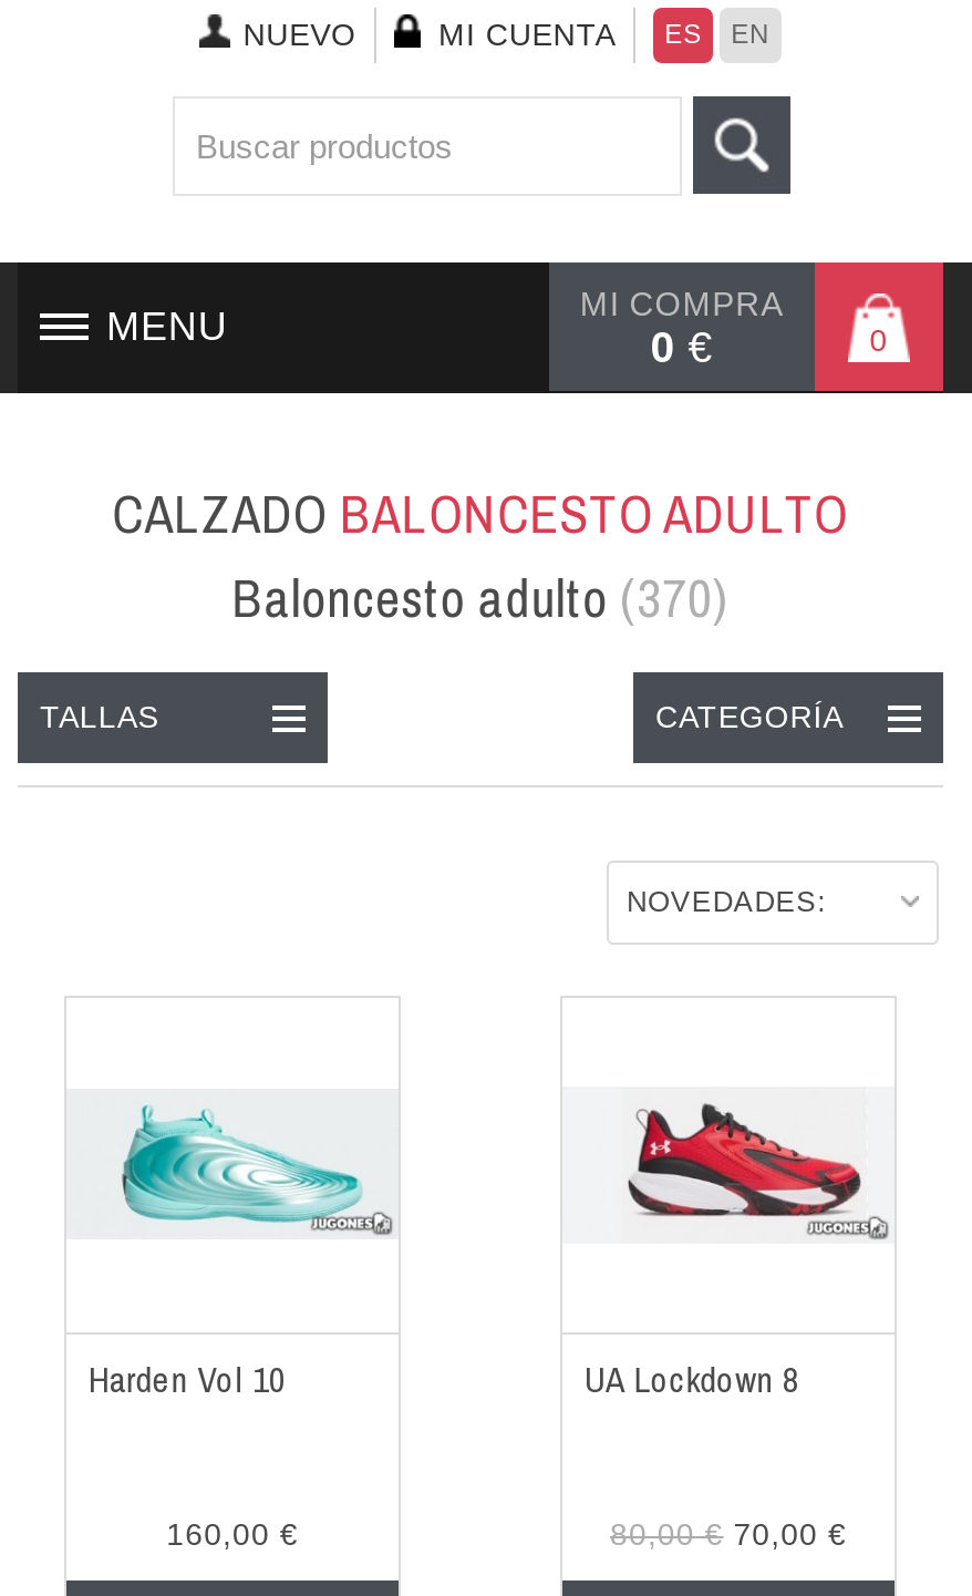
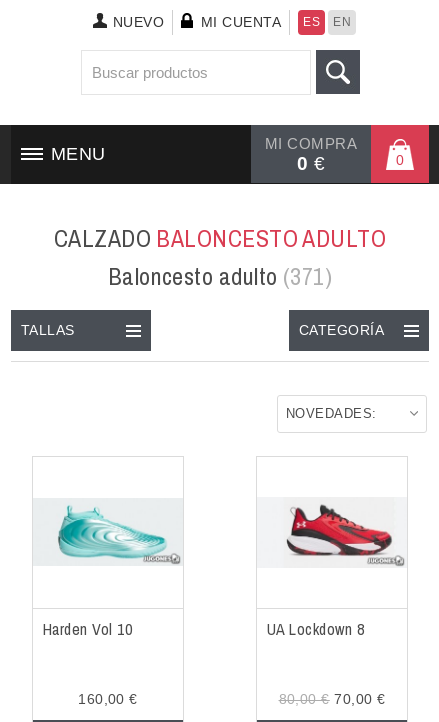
[232,562,729,632] Baloncesto adulto (370) -> [108,260,332,292] Baloncesto adulto (371)

